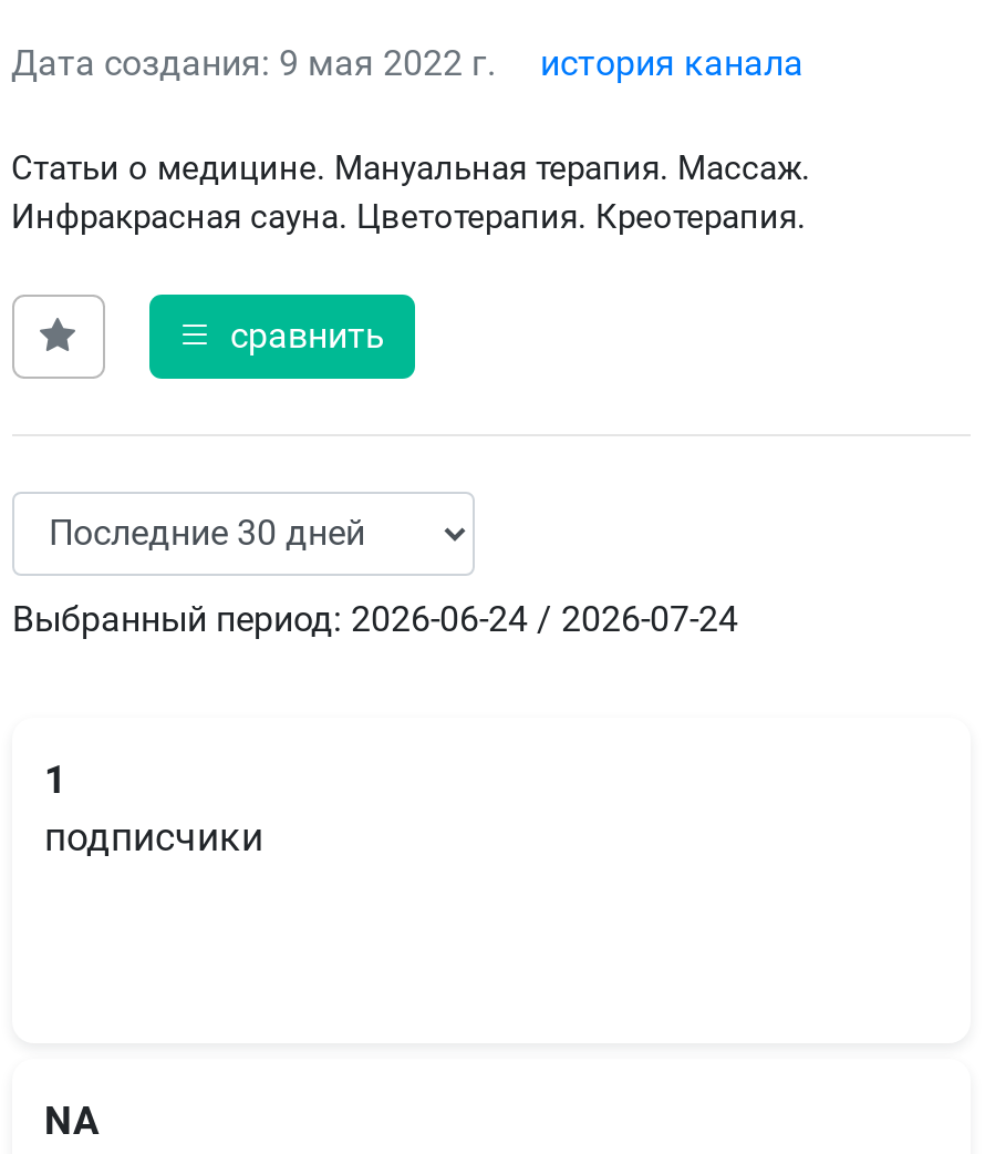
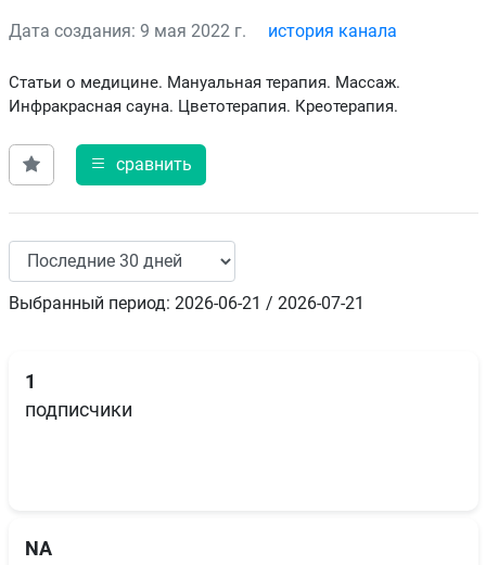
[12,598,738,640] Выбранный период: 2026-06-24 / 2026-07-24 -> [9,293,364,313] Выбранный период: 2026-06-21 / 2026-07-21

